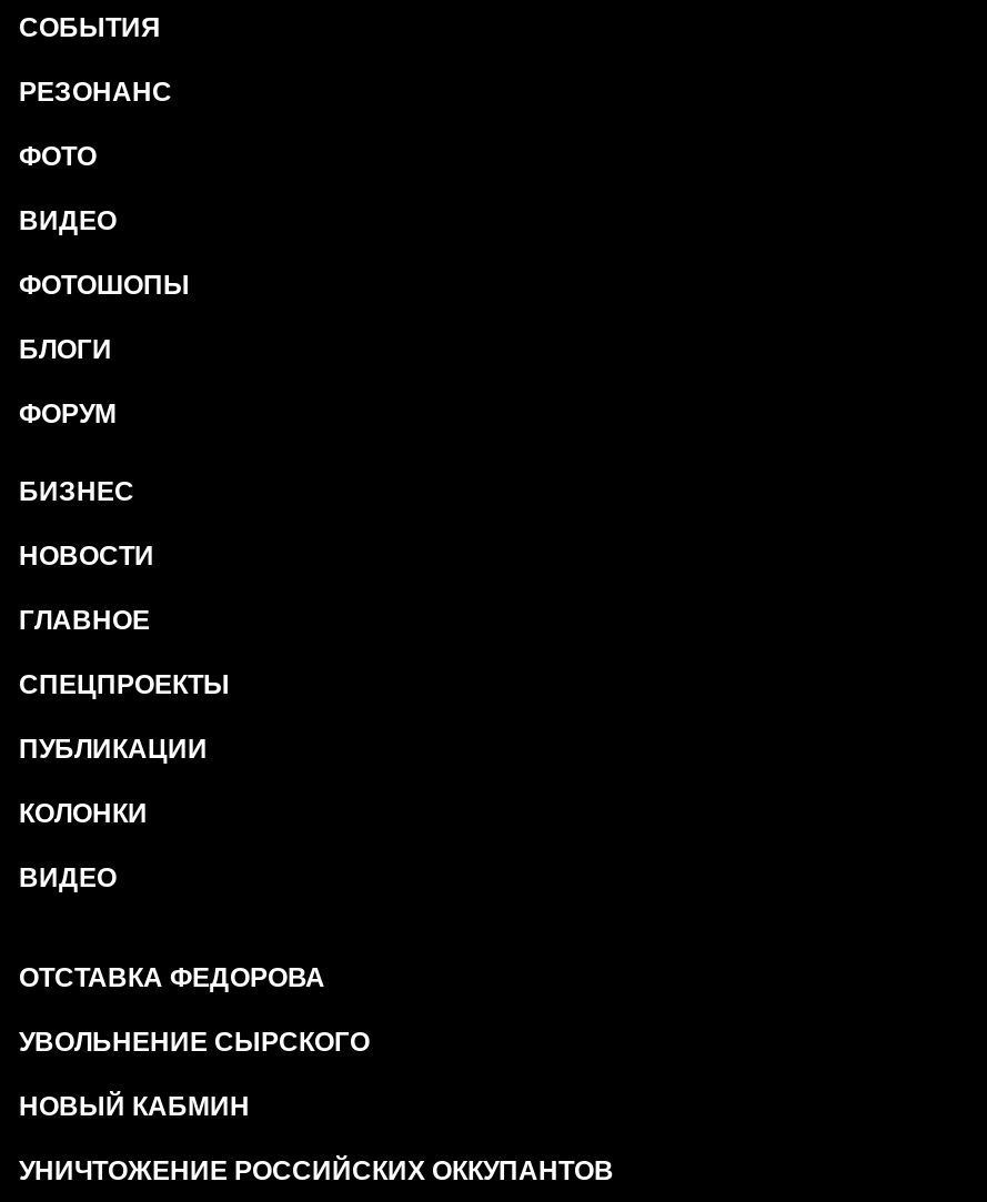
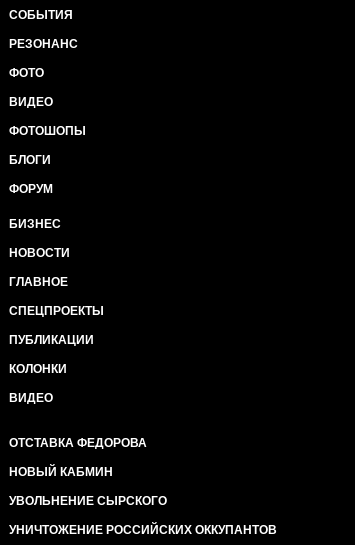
moved [19,1027,370,1058] -> [9,494,167,508]: УВОЛЬНЕНИЕ СЫРСКОГО
moved [19,1091,250,1122] -> [9,465,113,479]: НОВЫЙ КАБМИН

